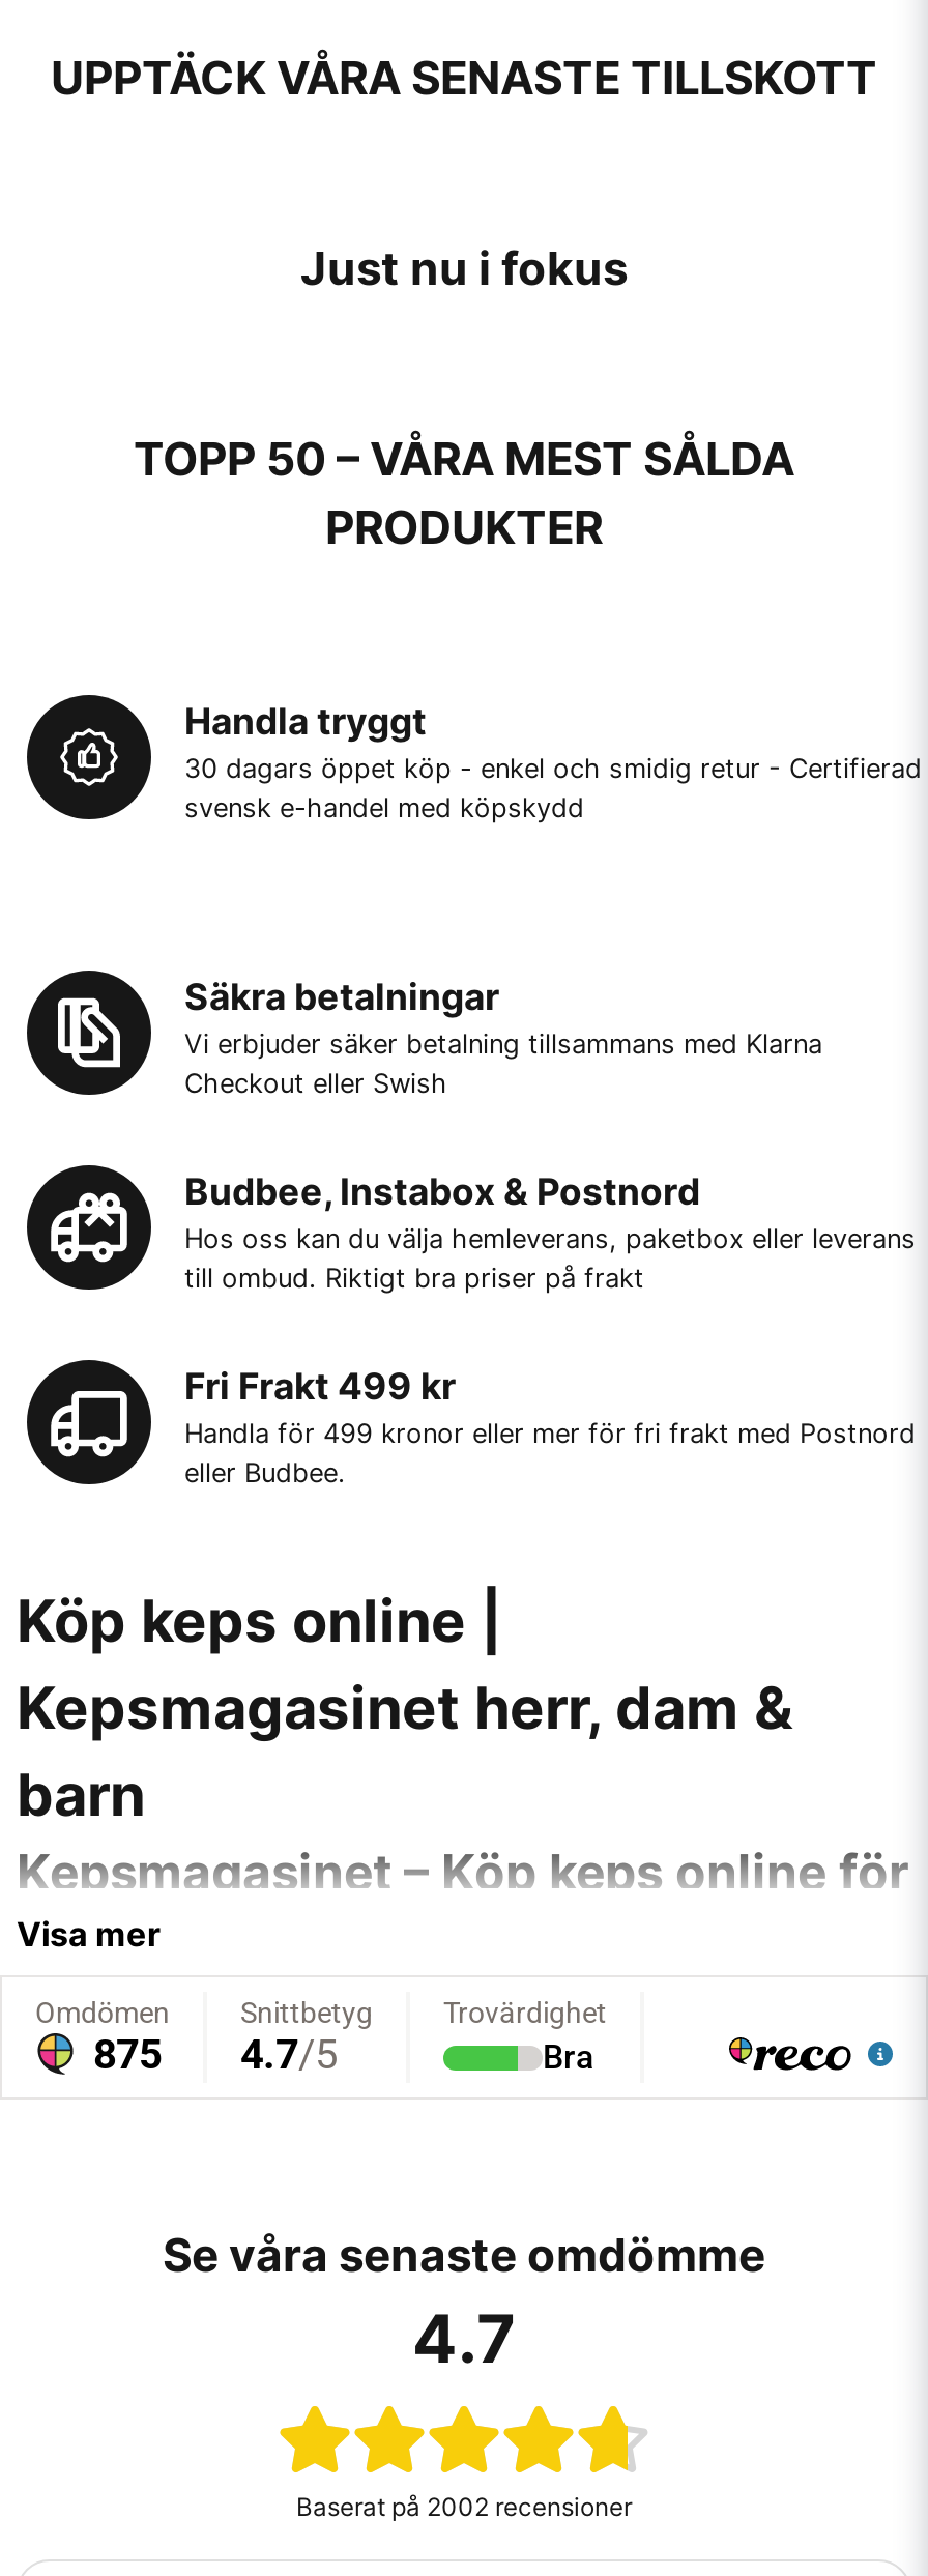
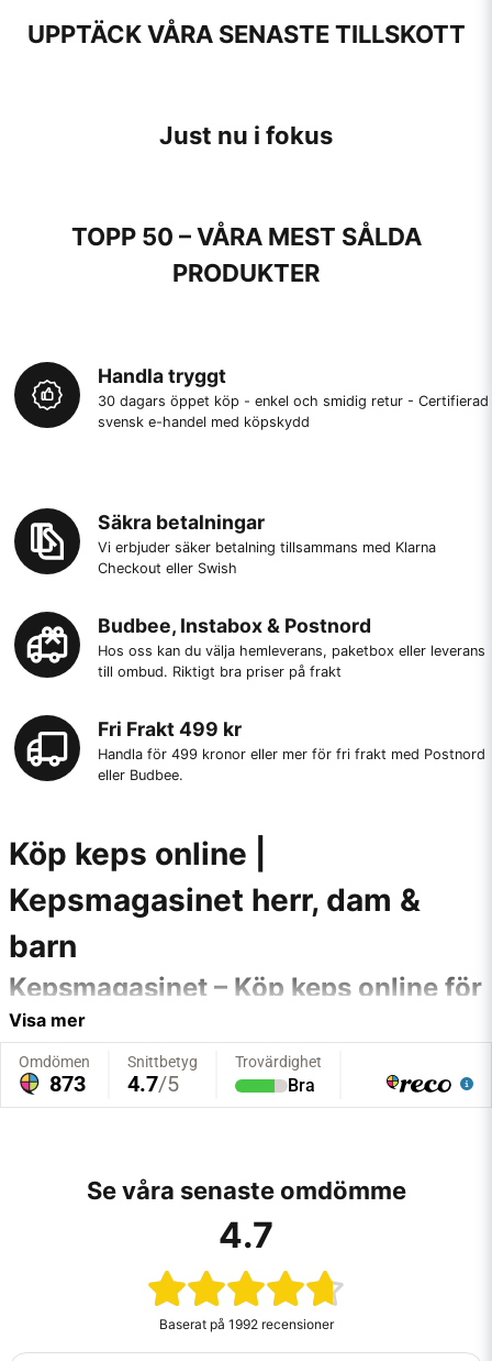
[296,2490,632,2522] Baserat på 2002 recensioner -> [159,1316,333,1332] Baserat på 1992 recensioner

